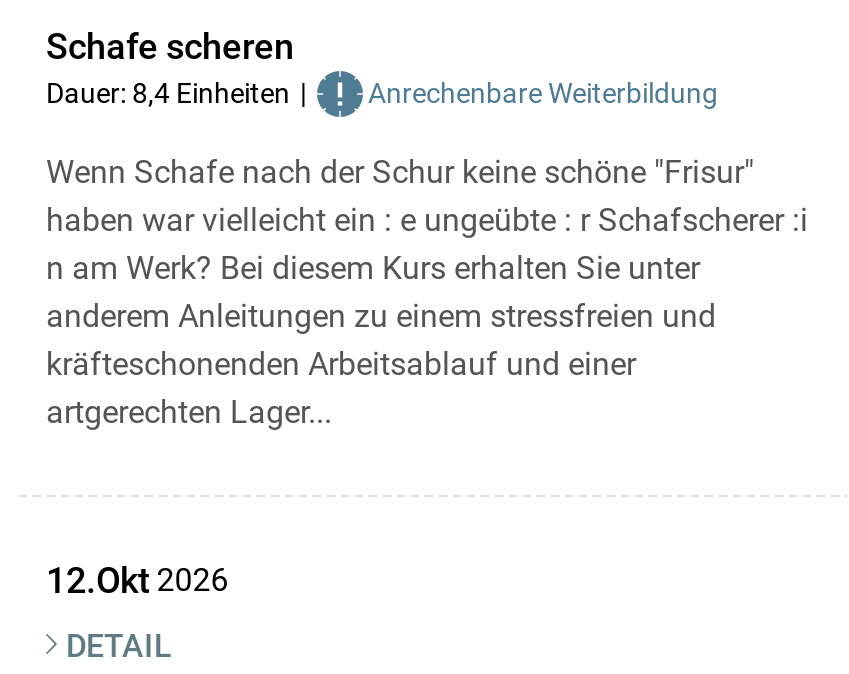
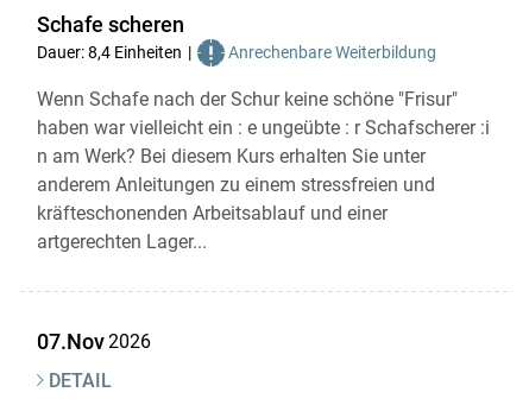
[46,558,228,600] 12.Okt 2026 -> [36,329,151,353] 07.Nov 2026

